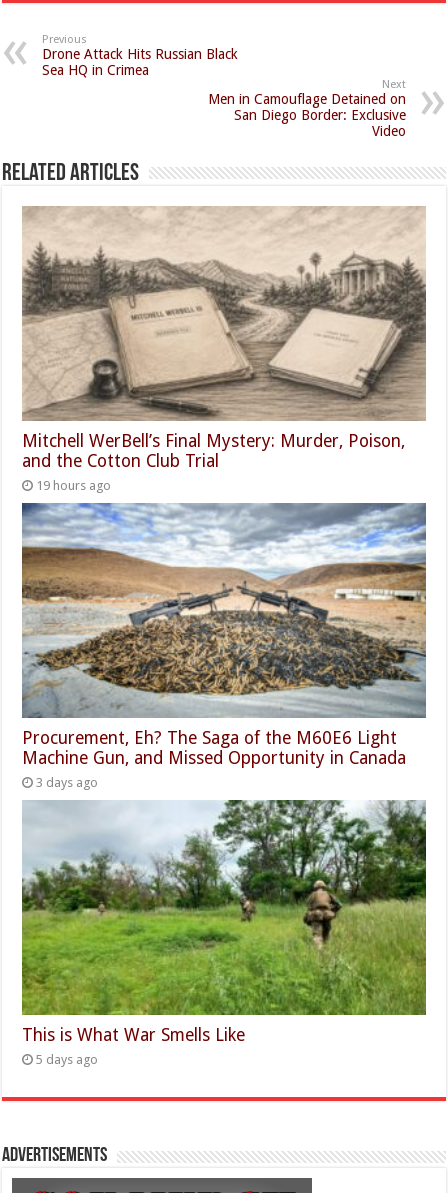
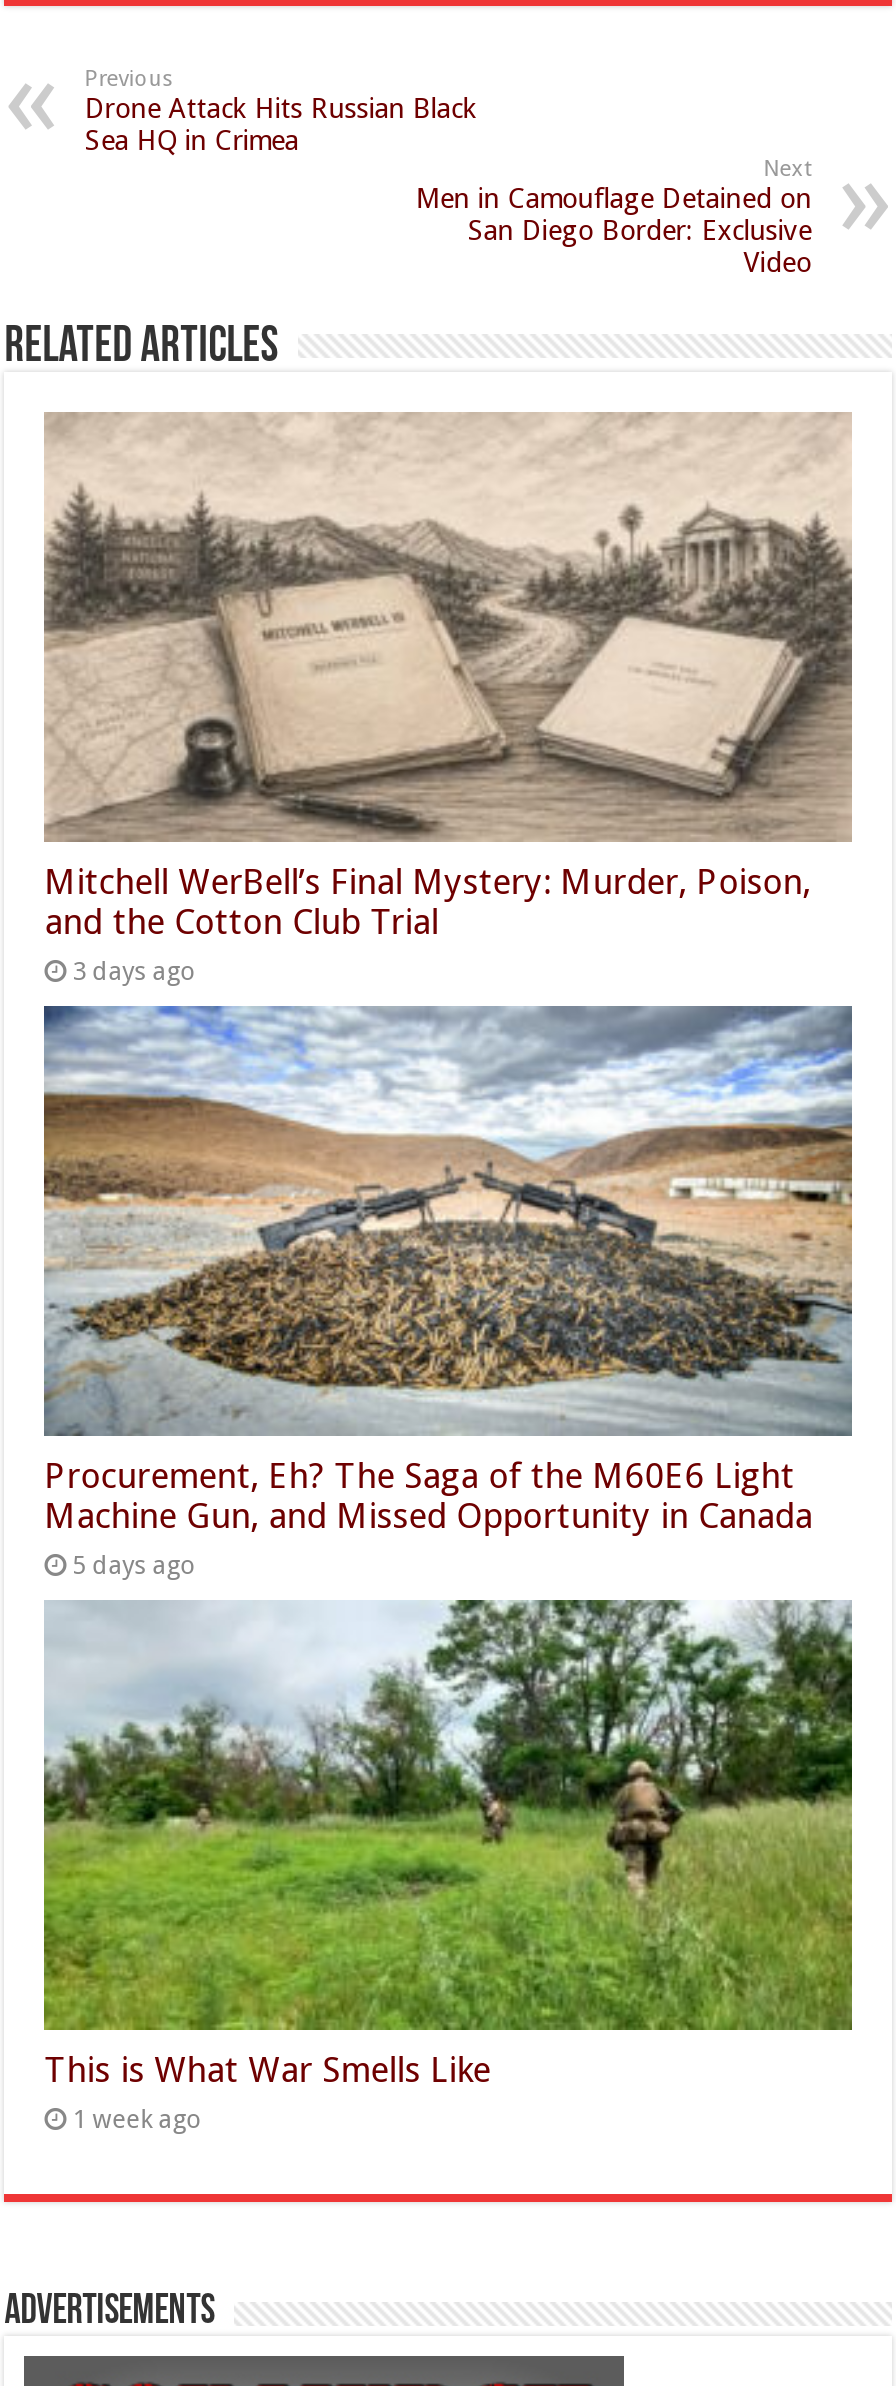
[36,478,111,493] 19 hours ago -> [72,956,196,986] 3 days ago
[36,775,98,790] 3 days ago -> [72,1550,196,1580] 5 days ago
[36,1052,98,1067] 5 days ago -> [72,2103,202,2133] 1 week ago

